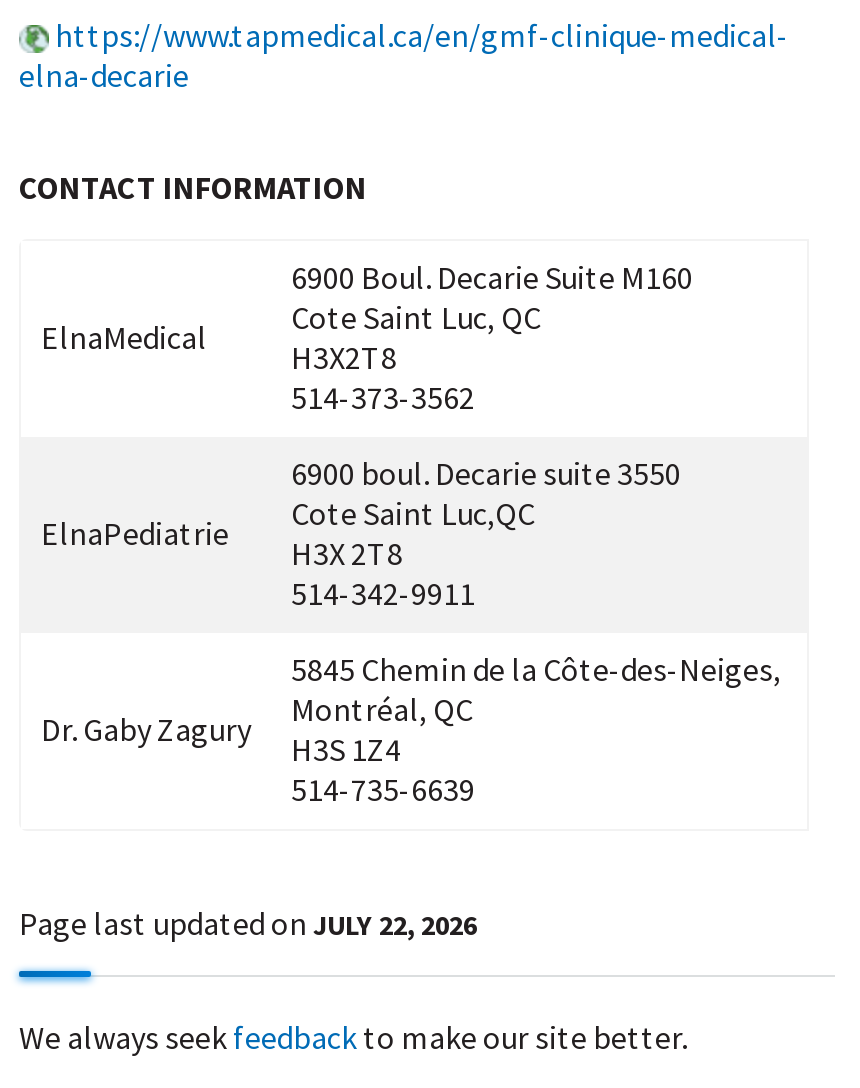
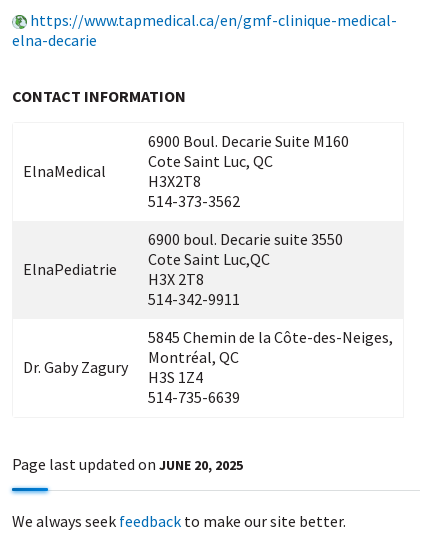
[19,902,477,942] Page last updated on JULY 22, 2026 -> [12,454,243,474] Page last updated on JUNE 20, 2025

